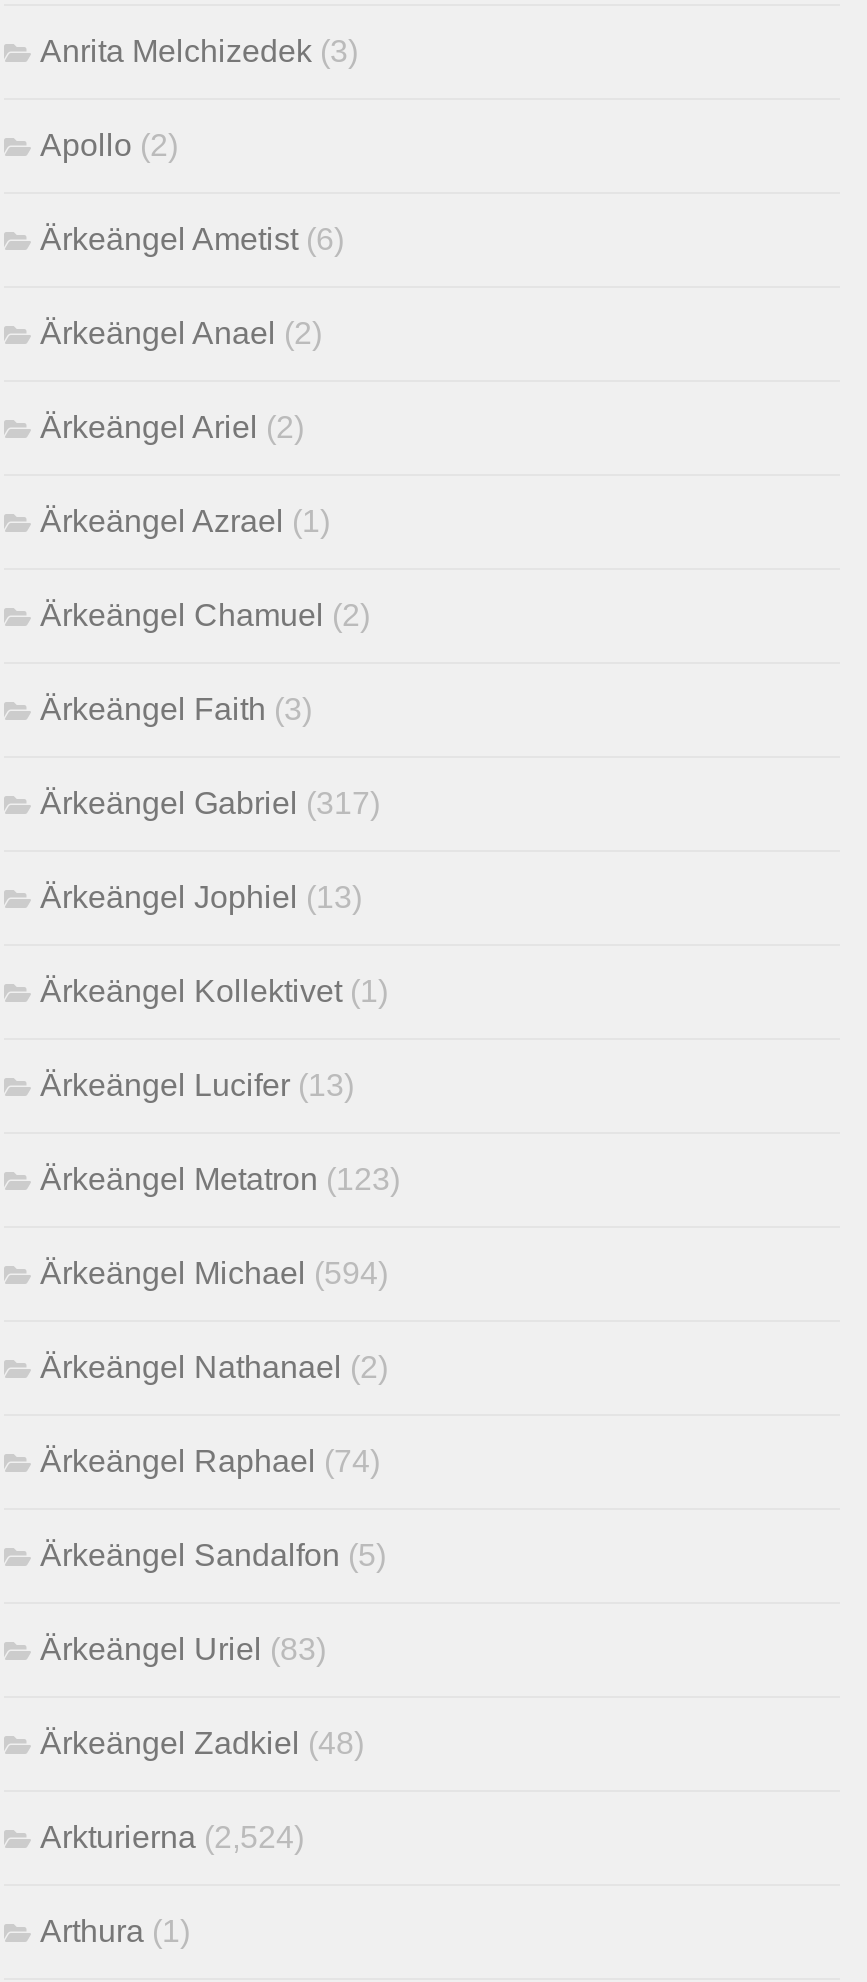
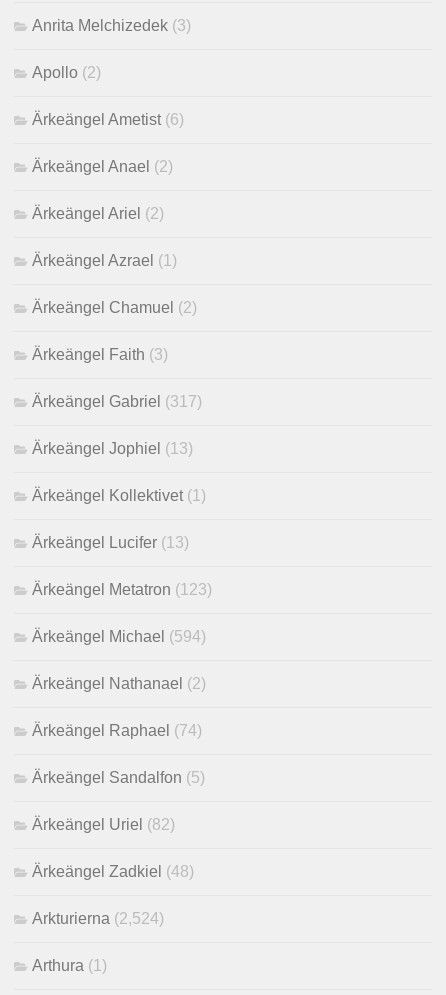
[40,1632,326,1666] Ärkeängel Uriel (83) -> [32,816,175,833] Ärkeängel Uriel (82)

